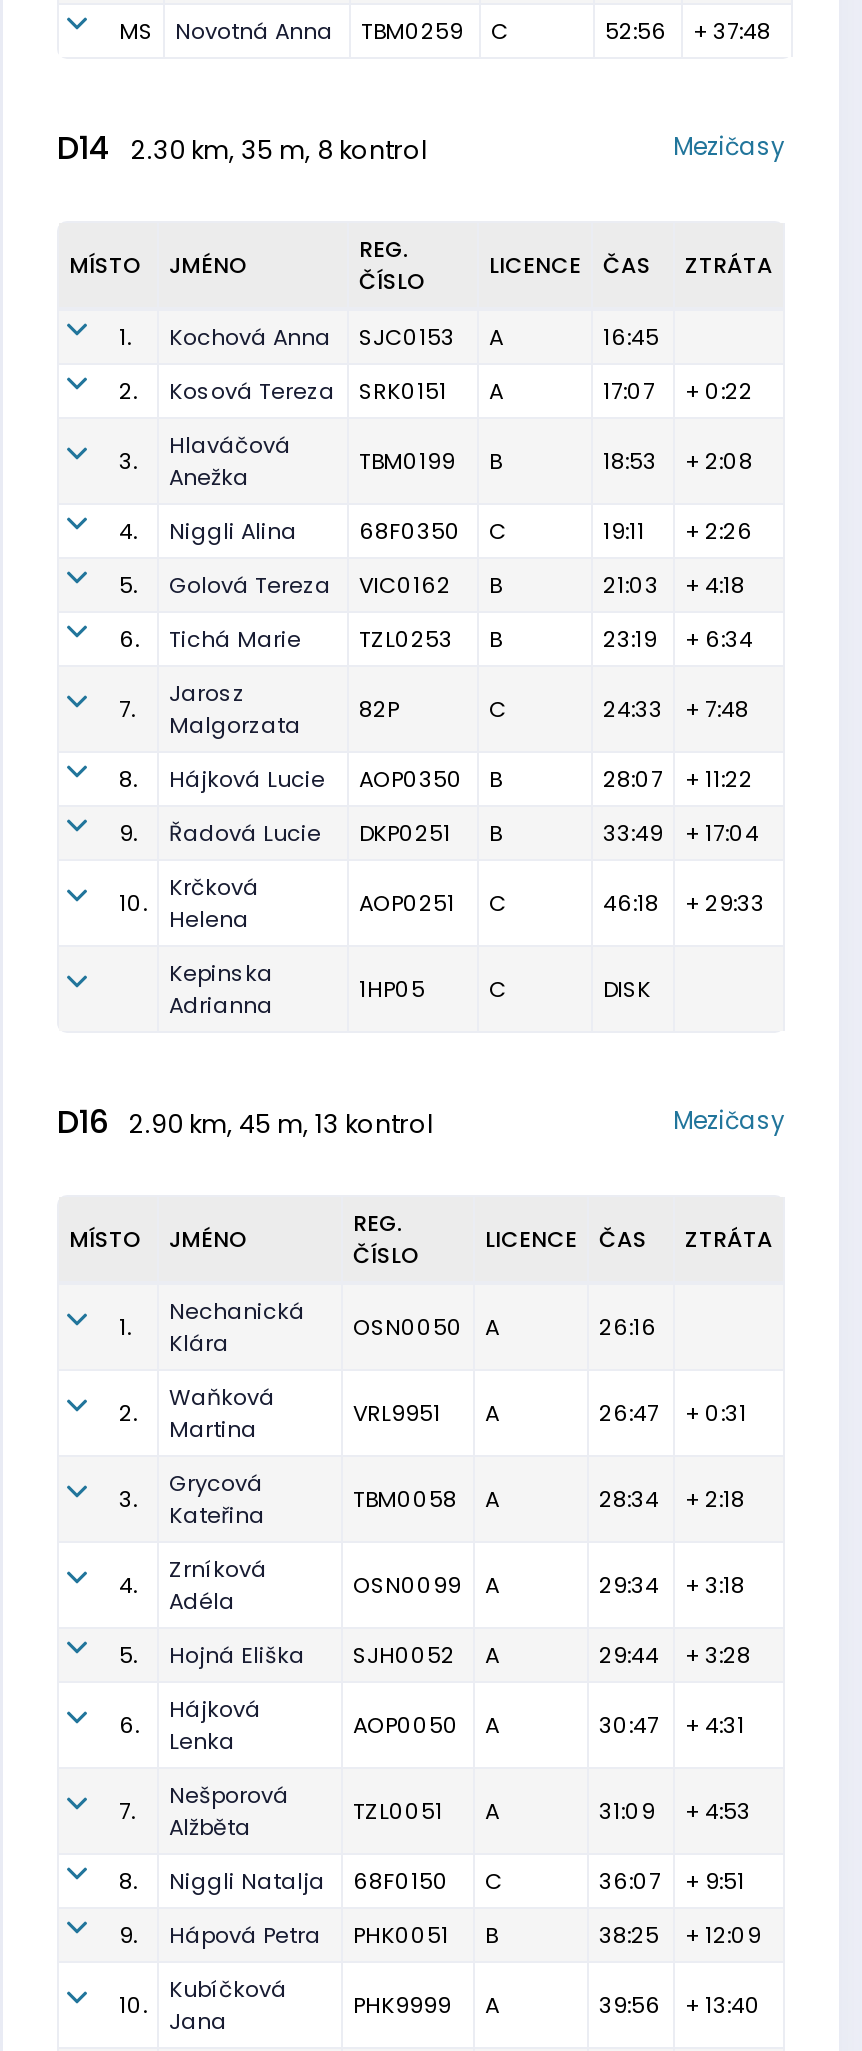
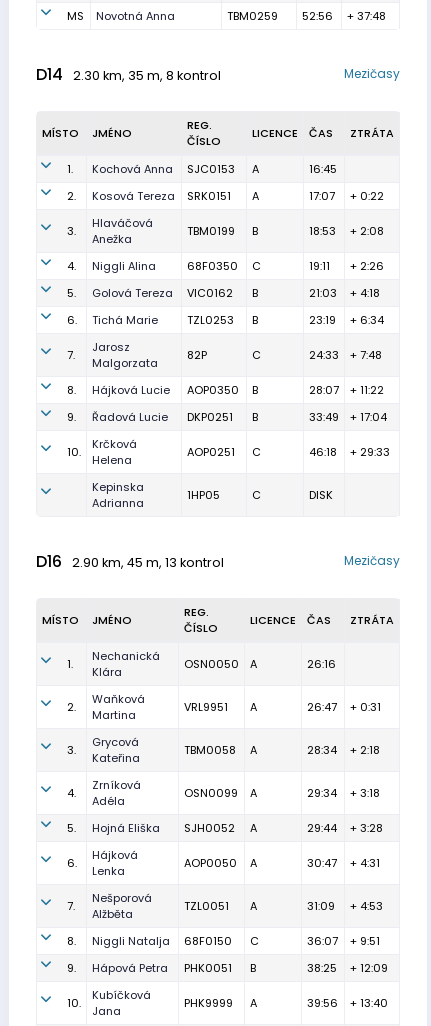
[491,15,509,47] C -> none

